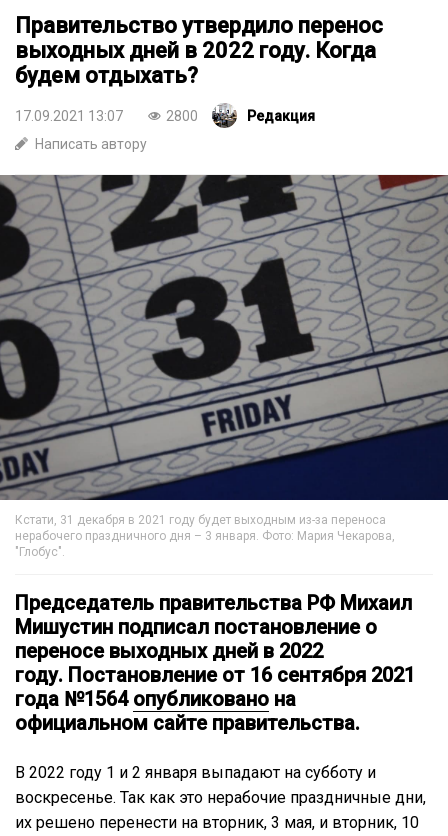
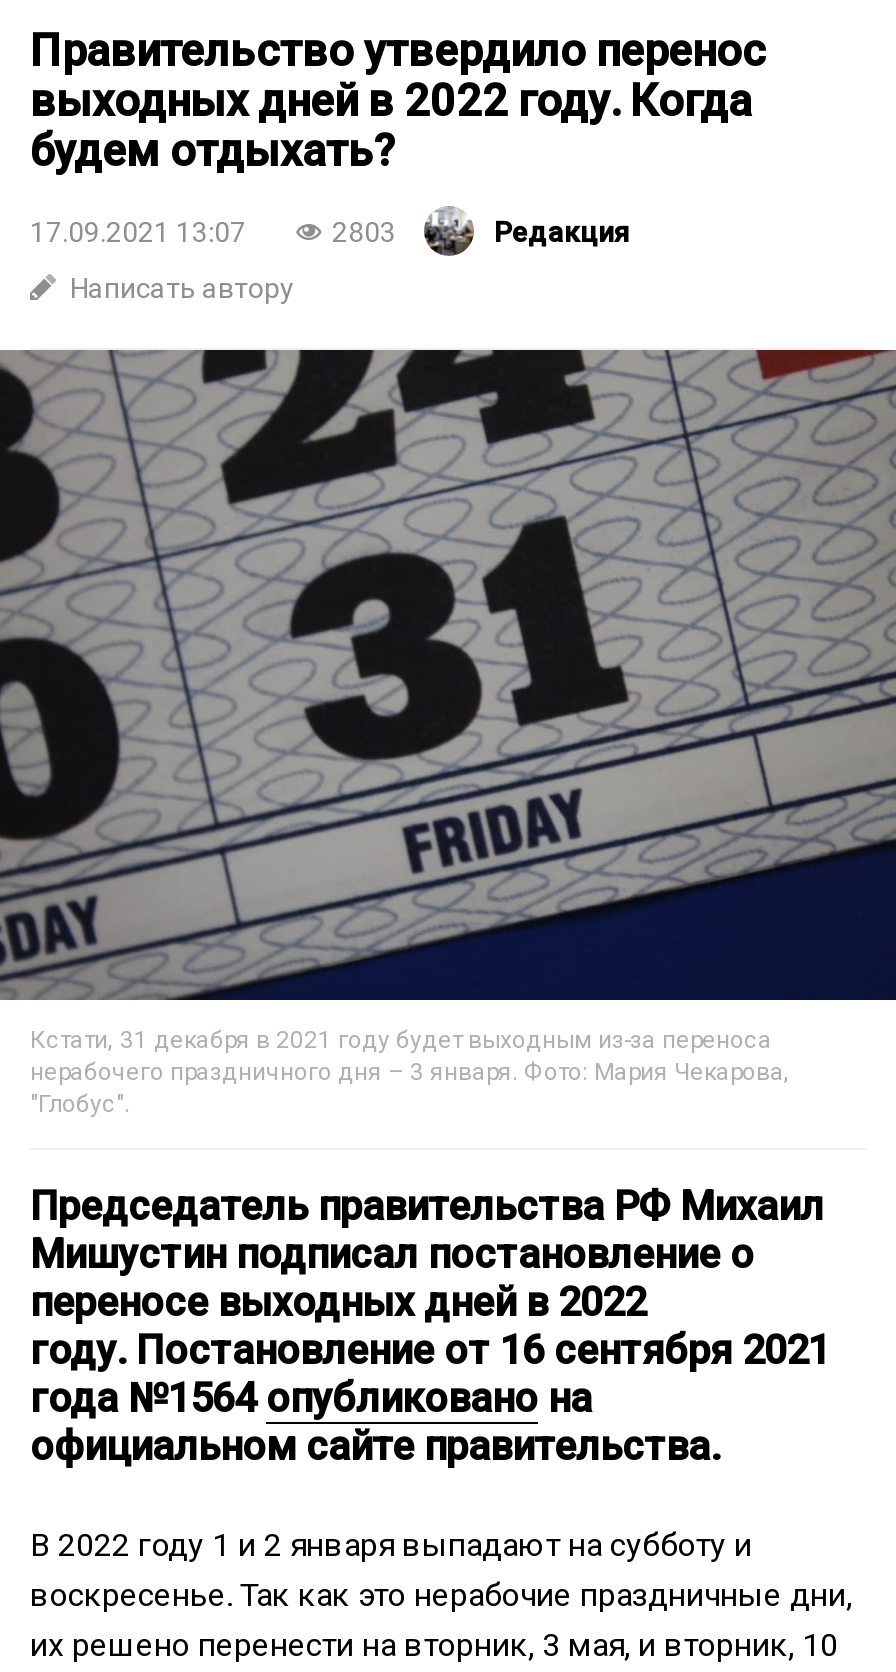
[166,108,198,124] 2800 -> [332,216,396,248] 2803

